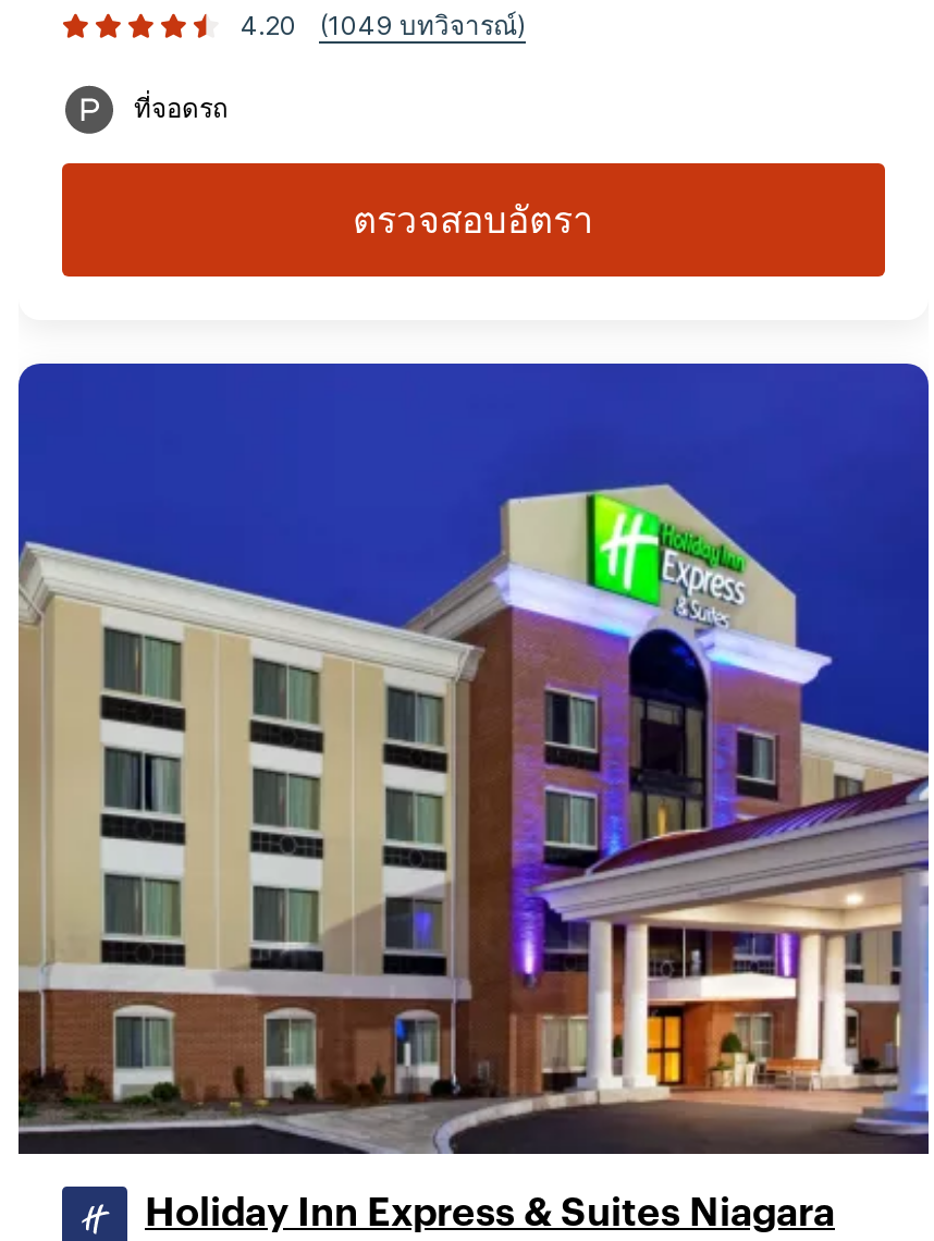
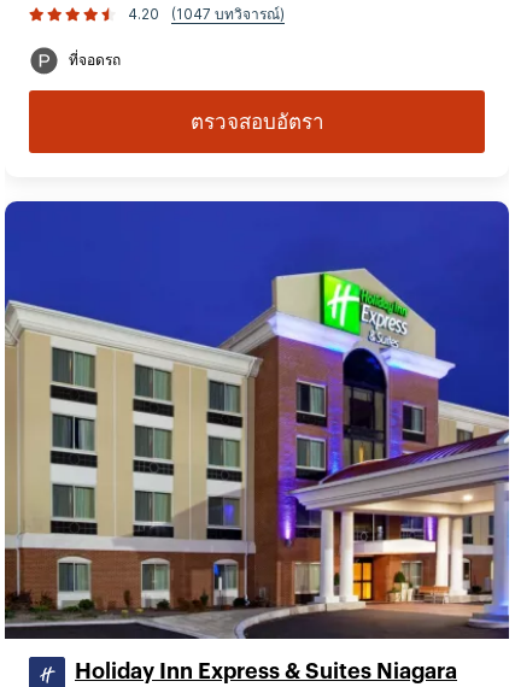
[319,9,526,41] (1049 บทวิจารณ์) -> [171,5,285,23] (1047 บทวิจารณ์)

